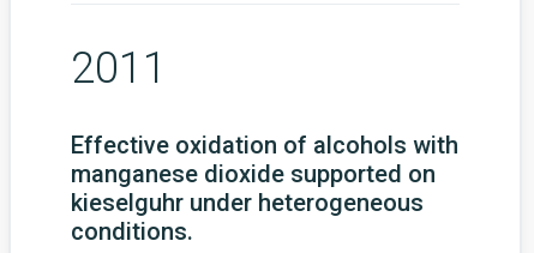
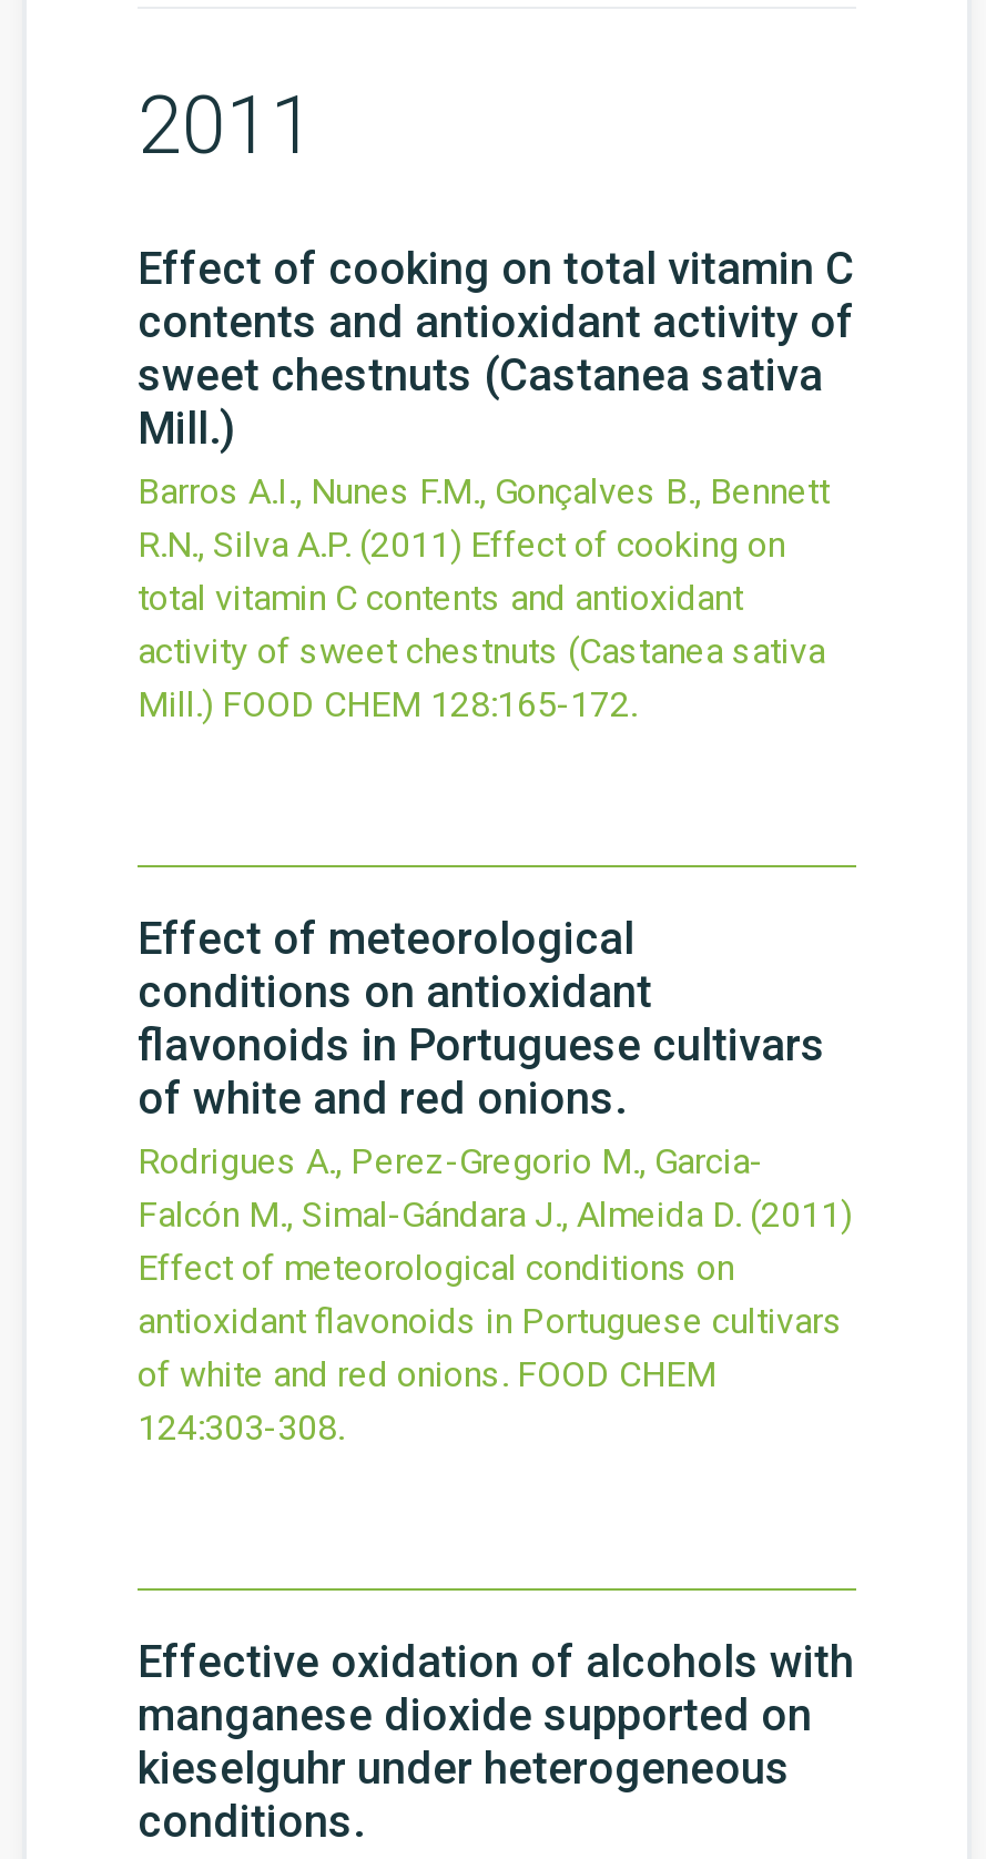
none -> [138,243,854,726] Effect of cooking on total vitamin C | contents and antioxidant activity of | sweet chestnuts (Castanea sativa | Mill.) | Barros A.I., Nunes F.M., Gonçalves B., Bennett | R.N., Silva A.P. (2011) Effect of cooking on | total vitamin C contents and antioxidant | activity of sweet chestnuts (Castanea sativa | Mill.) FOOD CHEM 128:165-172.
none -> [138,913,852,1449] Effect of meteorological | conditions on antioxidant | flavonoids in Portuguese cultivars | of white and red onions. | Rodrigues A., Perez-Gregorio M., Garcia- | Falcón M., Simal-Gándara J., Almeida D. (2011) | Effect of meteorological conditions on | antioxidant flavonoids in Portuguese cultivars | of white and red onions. FOOD CHEM | 124:303-308.

